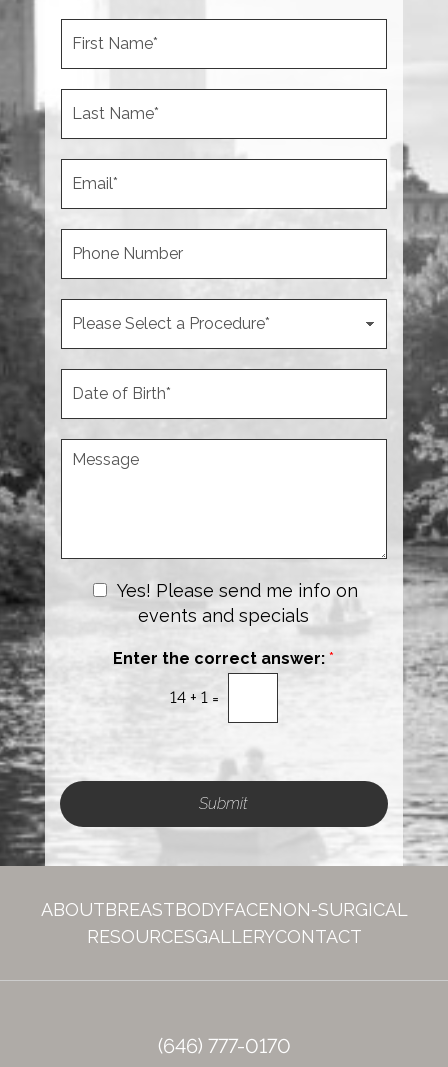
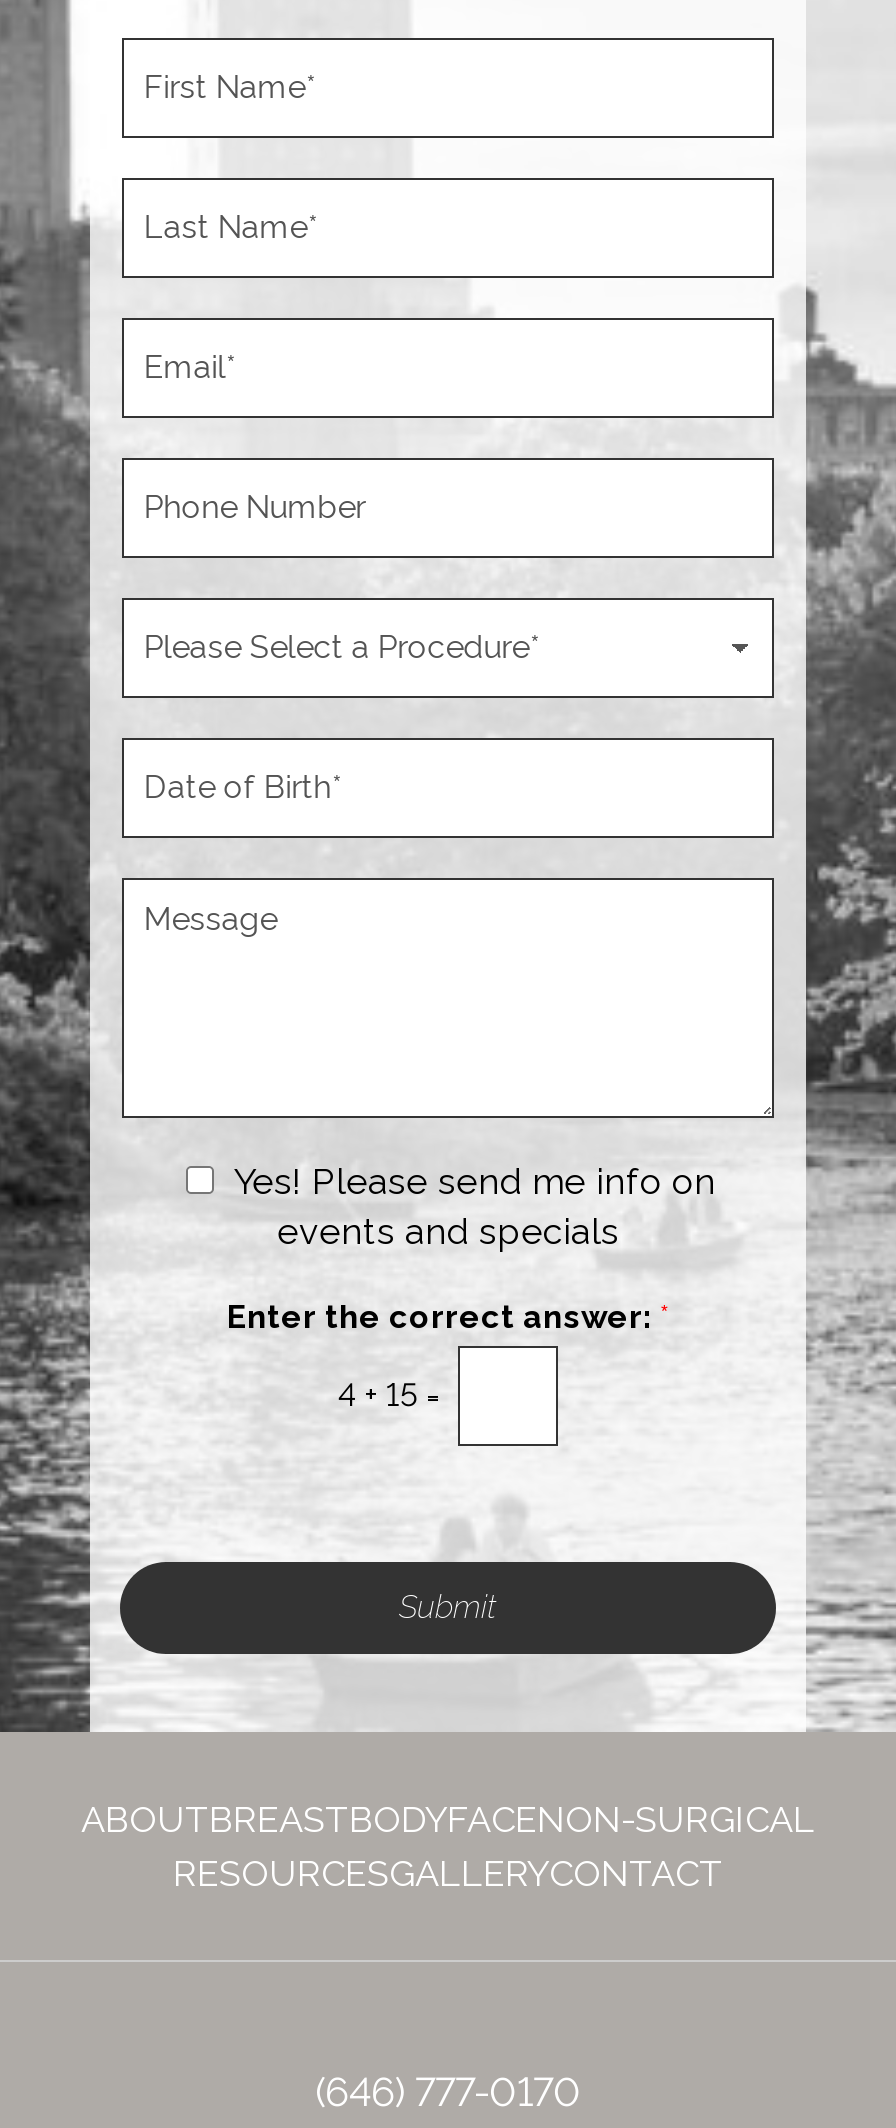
[170,688,219,707] 14 + 1 = -> [338,1377,440,1415] 4 + 15 =

